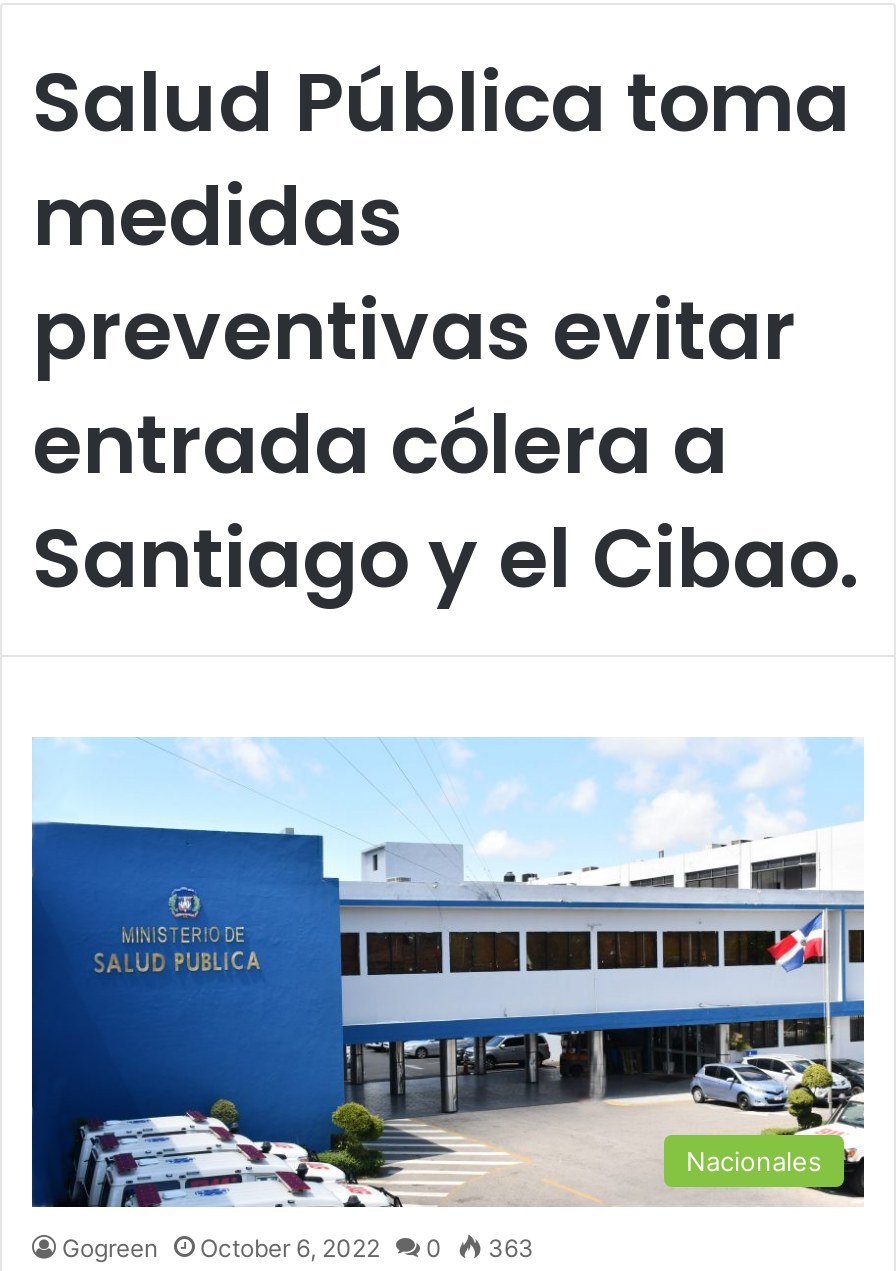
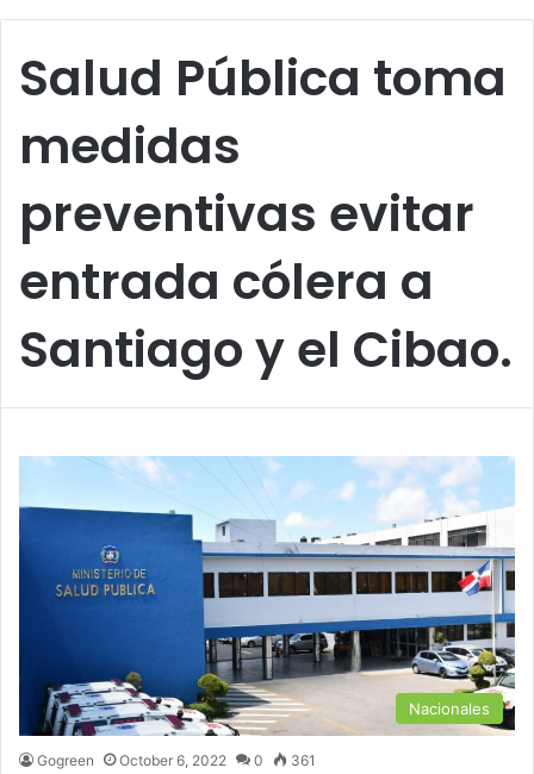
[62,1233,534,1263] Gogreen October 6, 2022 0 363 -> [37,752,316,770] Gogreen October 6, 2022 0 361

